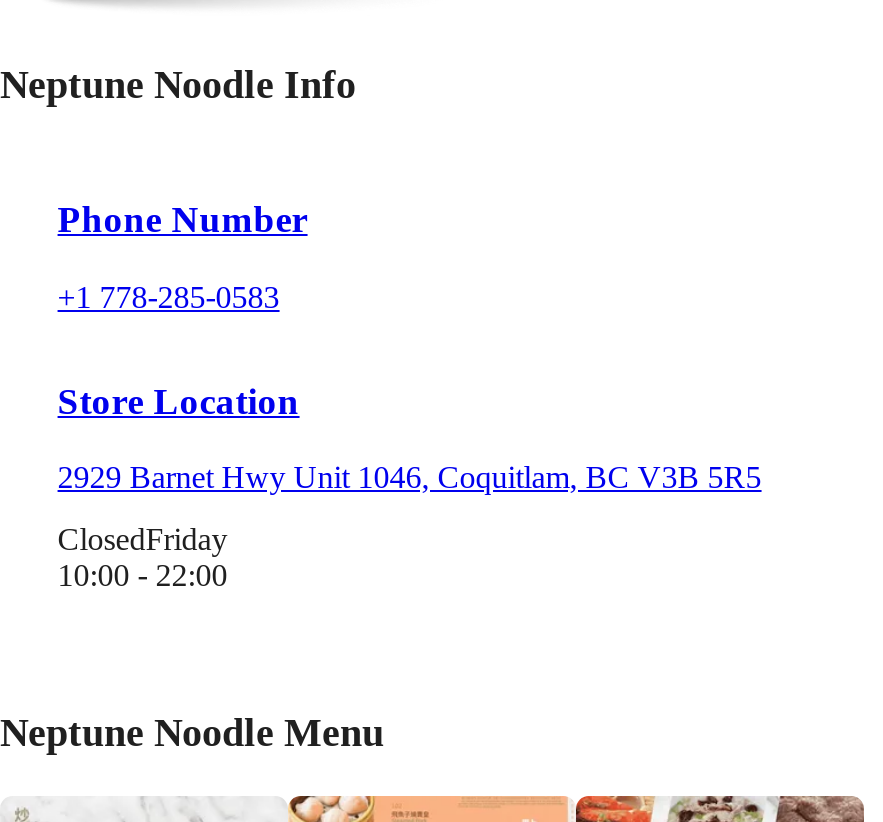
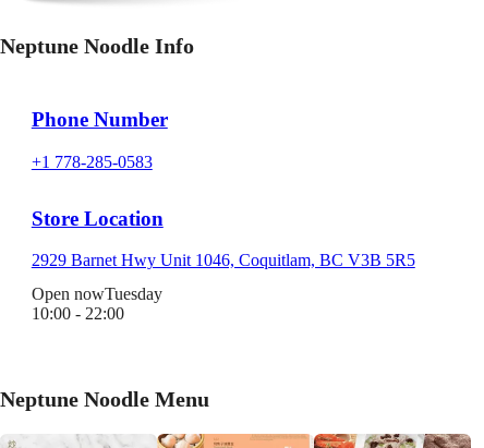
[58,522,228,556] ClosedFriday -> [31,284,162,303] Open nowTuesday

